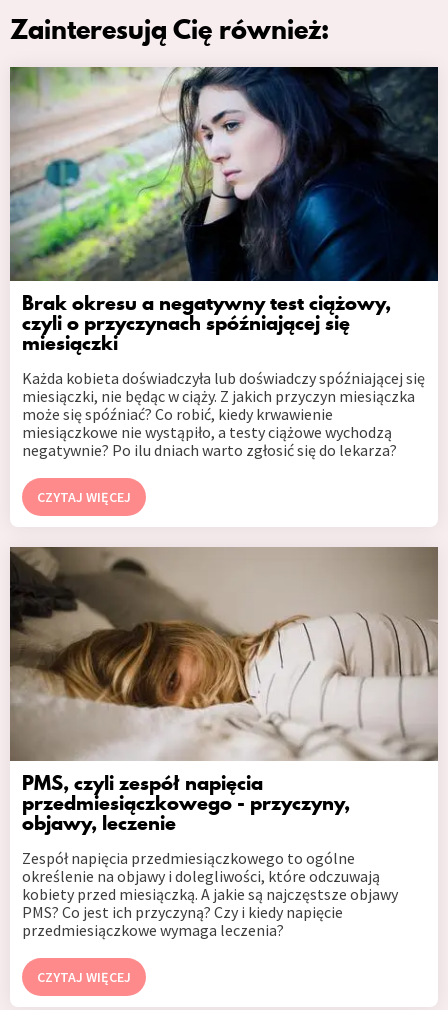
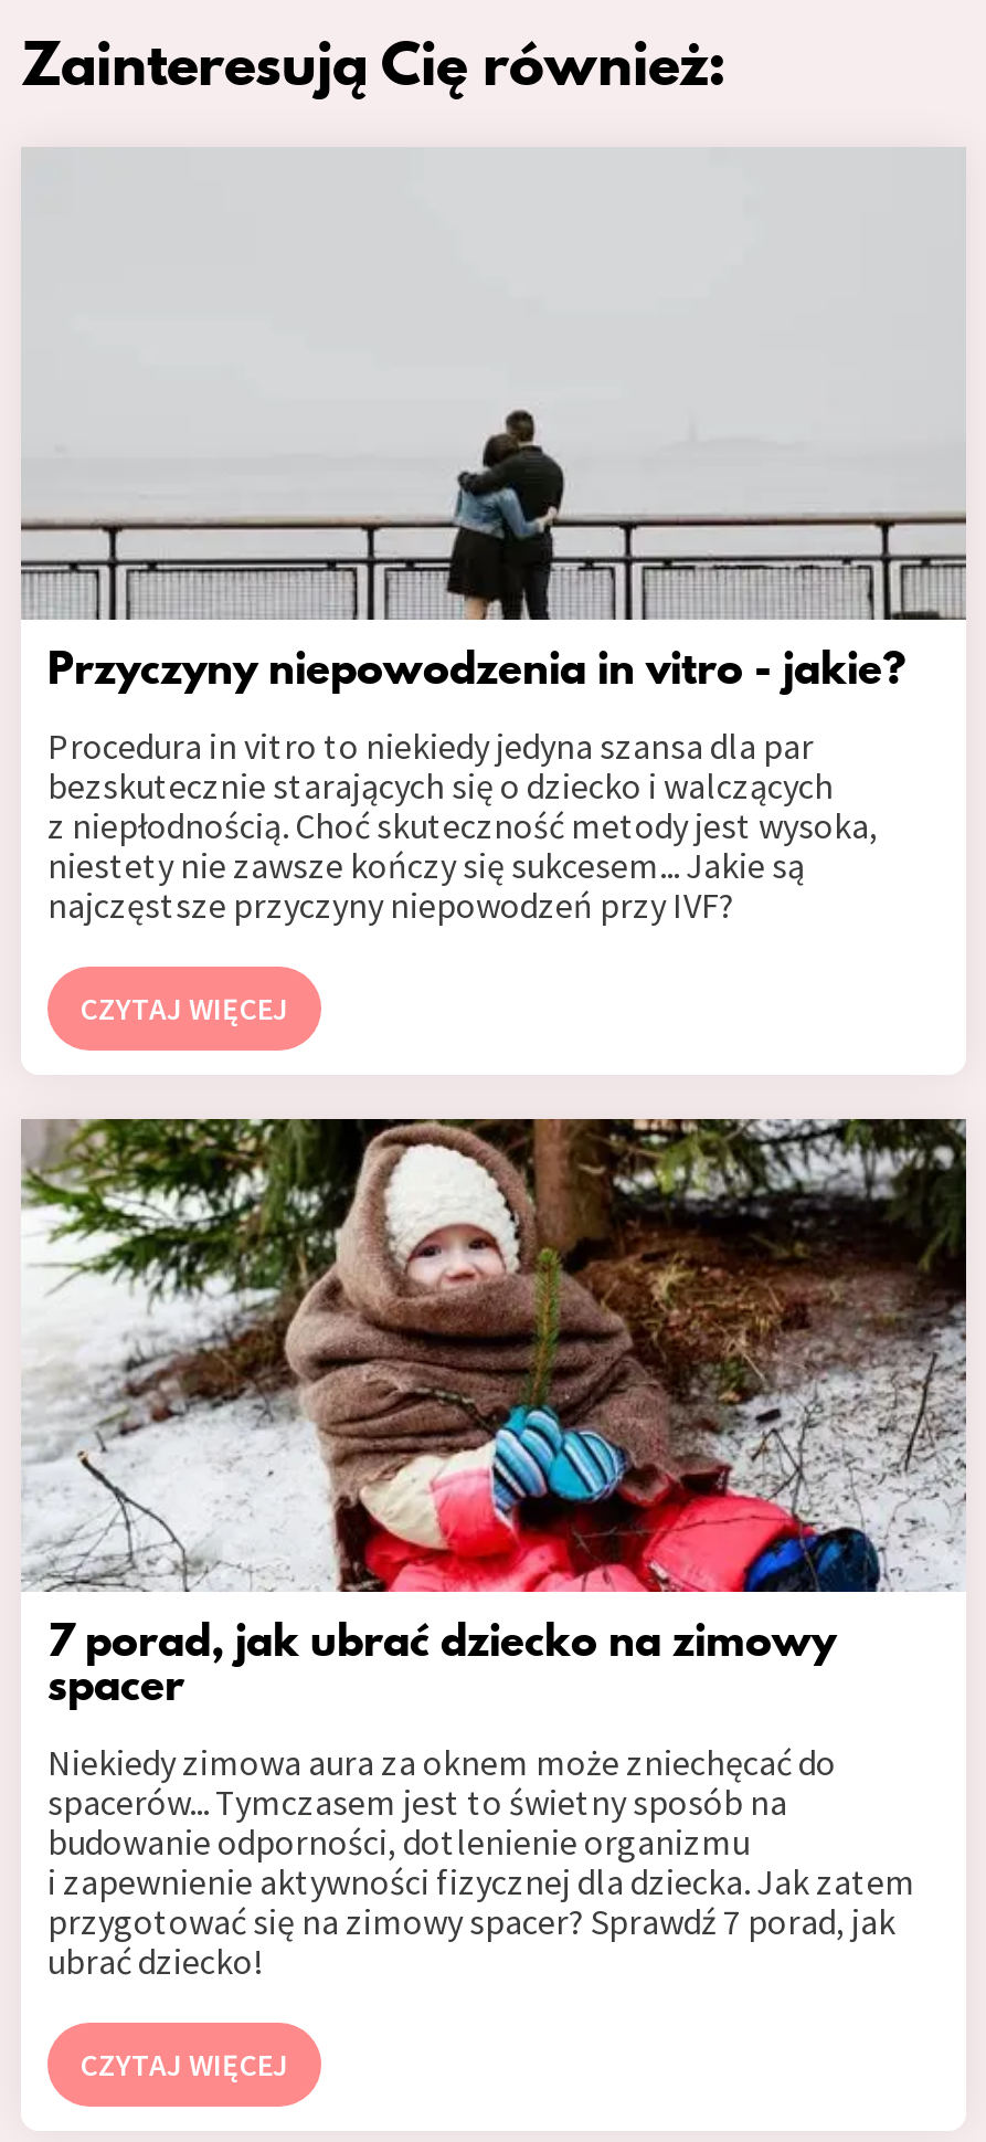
[9,66,439,460] [image] | Brak okresu a negatywny test ciążowy, | czyli o przyczynach spóźniającej się | miesiączki | Każda kobieta doświadczyła lub doświadczy spóźniającej się | miesiączki, nie będąc w ciąży. Z jakich przyczyn miesiączka | może się spóźniać? Co robić, kiedy krwawienie | miesiączkowe nie wystąpiło, a testy ciążowe wychodzą | negatywnie? Po ilu dniach warto zgłosić się do lekarza? -> [23,147,966,927] [image] | Przyczyny niepowodzenia in vitro - jakie? | Procedura in vitro to niekiedy jedyna szansa dla par | bezskutecznie starających się o dziecko i walczących | z niepłodnością. Choć skuteczność metody jest wysoka, | niestety nie zawsze kończy się sukcesem... Jakie są | najczęstsze przyczyny niepowodzeń przy IVF?
[9,547,439,940] [image] | PMS, czyli zespół napięcia | przedmiesiączkowego - przyczyny, | objawy, leczenie | Zespół napięcia przedmiesiączkowego to ogólne | określenie na objawy i dolegliwości, które odczuwają | kobiety przed miesiączką. A jakie są najczęstsze objawy | PMS? Co jest ich przyczyną? Czy i kiedy napięcie | przedmiesiączkowe wymaga leczenia? -> [21,1119,966,1983] [image] | 7 porad, jak ubrać dziecko na zimowy | spacer | Niekiedy zimowa aura za oknem może zniechęcać do | spacerów... Tymczasem jest to świetny sposób na | budowanie odporności, dotlenienie organizmu | i zapewnienie aktywności fizycznej dla dziecka. Jak zatem | przygotować się na zimowy spacer? Sprawdź 7 porad, jak | ubrać dziecko!

